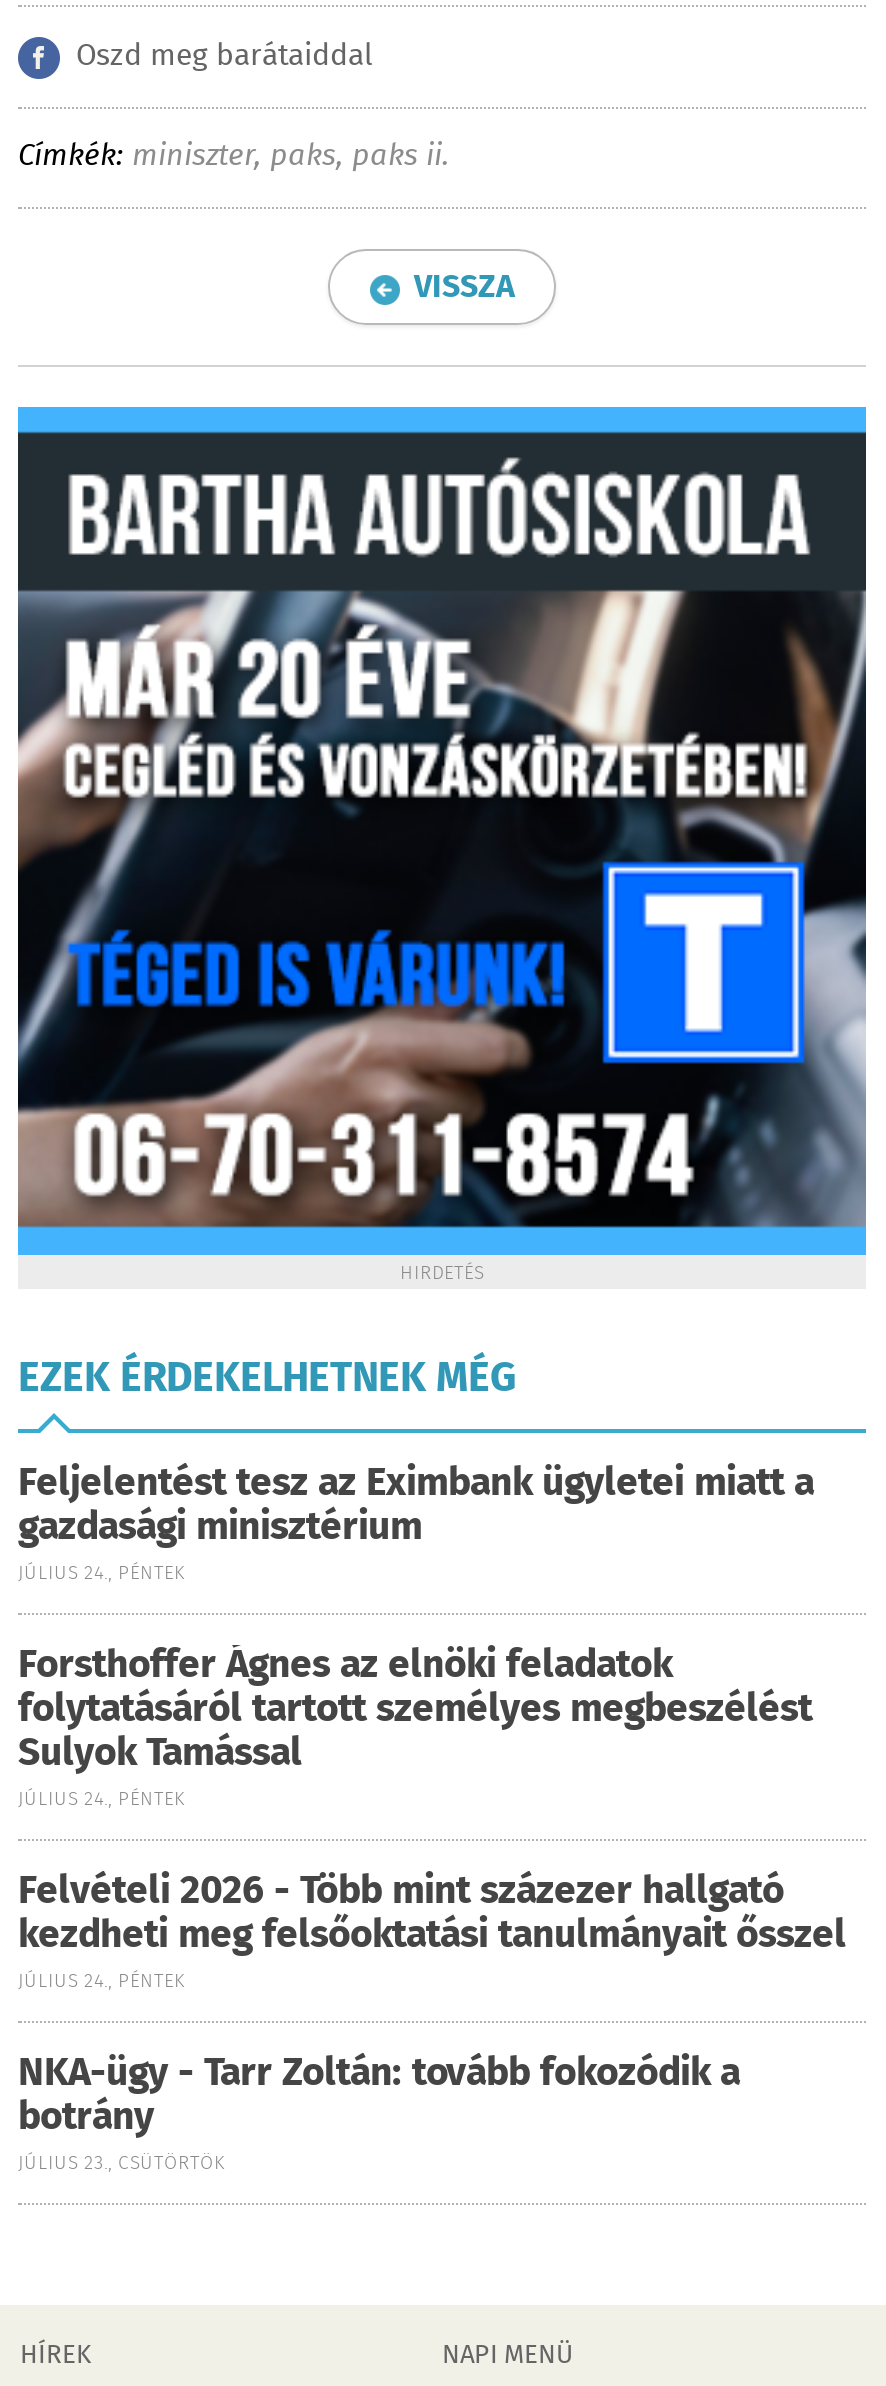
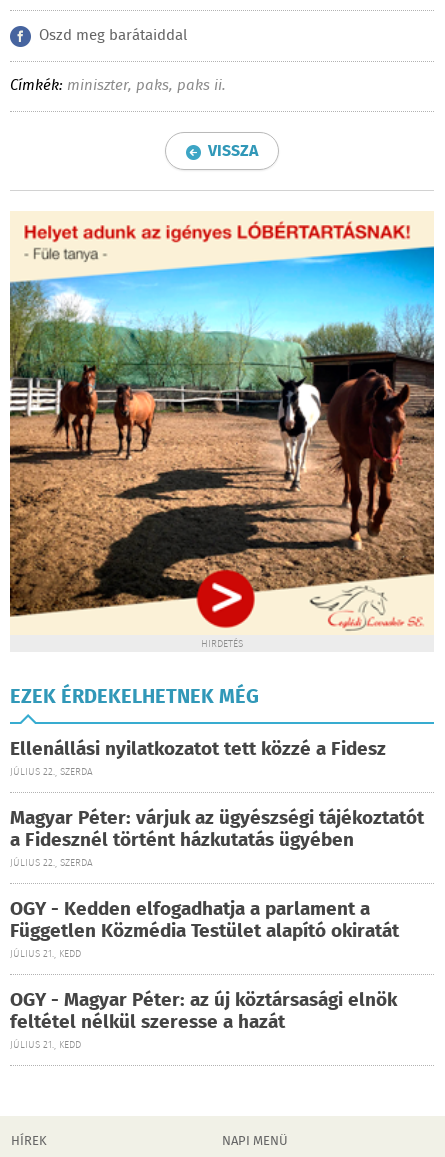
[16,405,868,1257] [image] -> [9,211,435,635] [image]
[18,1455,814,1589] Feljelentést tesz az Eximbank ügyletei miatt a | gazdasági minisztérium | JÚLIUS 24., PÉNTEK -> [10,735,386,780] Ellenállási nyilatkozatot tett közzé a Fidesz | JÚLIUS 22., SZERDA
[18,1637,812,1815] Forsthoffer Ágnes az elnöki feladatok | folytatásáról tartott személyes megbeszélést | Sulyok Tamással | JÚLIUS 24., PÉNTEK -> [10,804,424,871] Magyar Péter: várjuk az ügyészségi tájékoztatót | a Fidesznél történt házkutatás ügyében | JÚLIUS 22., SZERDA
[18,1863,846,1997] Felvételi 2026 - Több mint százezer hallgató | kezdheti meg felsőoktatási tanulmányait ősszel | JÚLIUS 24., PÉNTEK -> [10,895,399,962] OGY - Kedden elfogadhatja a parlament a | Független Közmédia Testület alapító okiratát | JÚLIUS 21., KEDD
[18,2045,740,2179] NKA-ügy - Tarr Zoltán: tovább fokozódik a | botrány | JÚLIUS 23., CSÜTÖRTÖK -> [10,986,397,1053] OGY - Magyar Péter: az új köztársasági elnök | feltétel nélkül szeresse a hazát | JÚLIUS 21., KEDD

